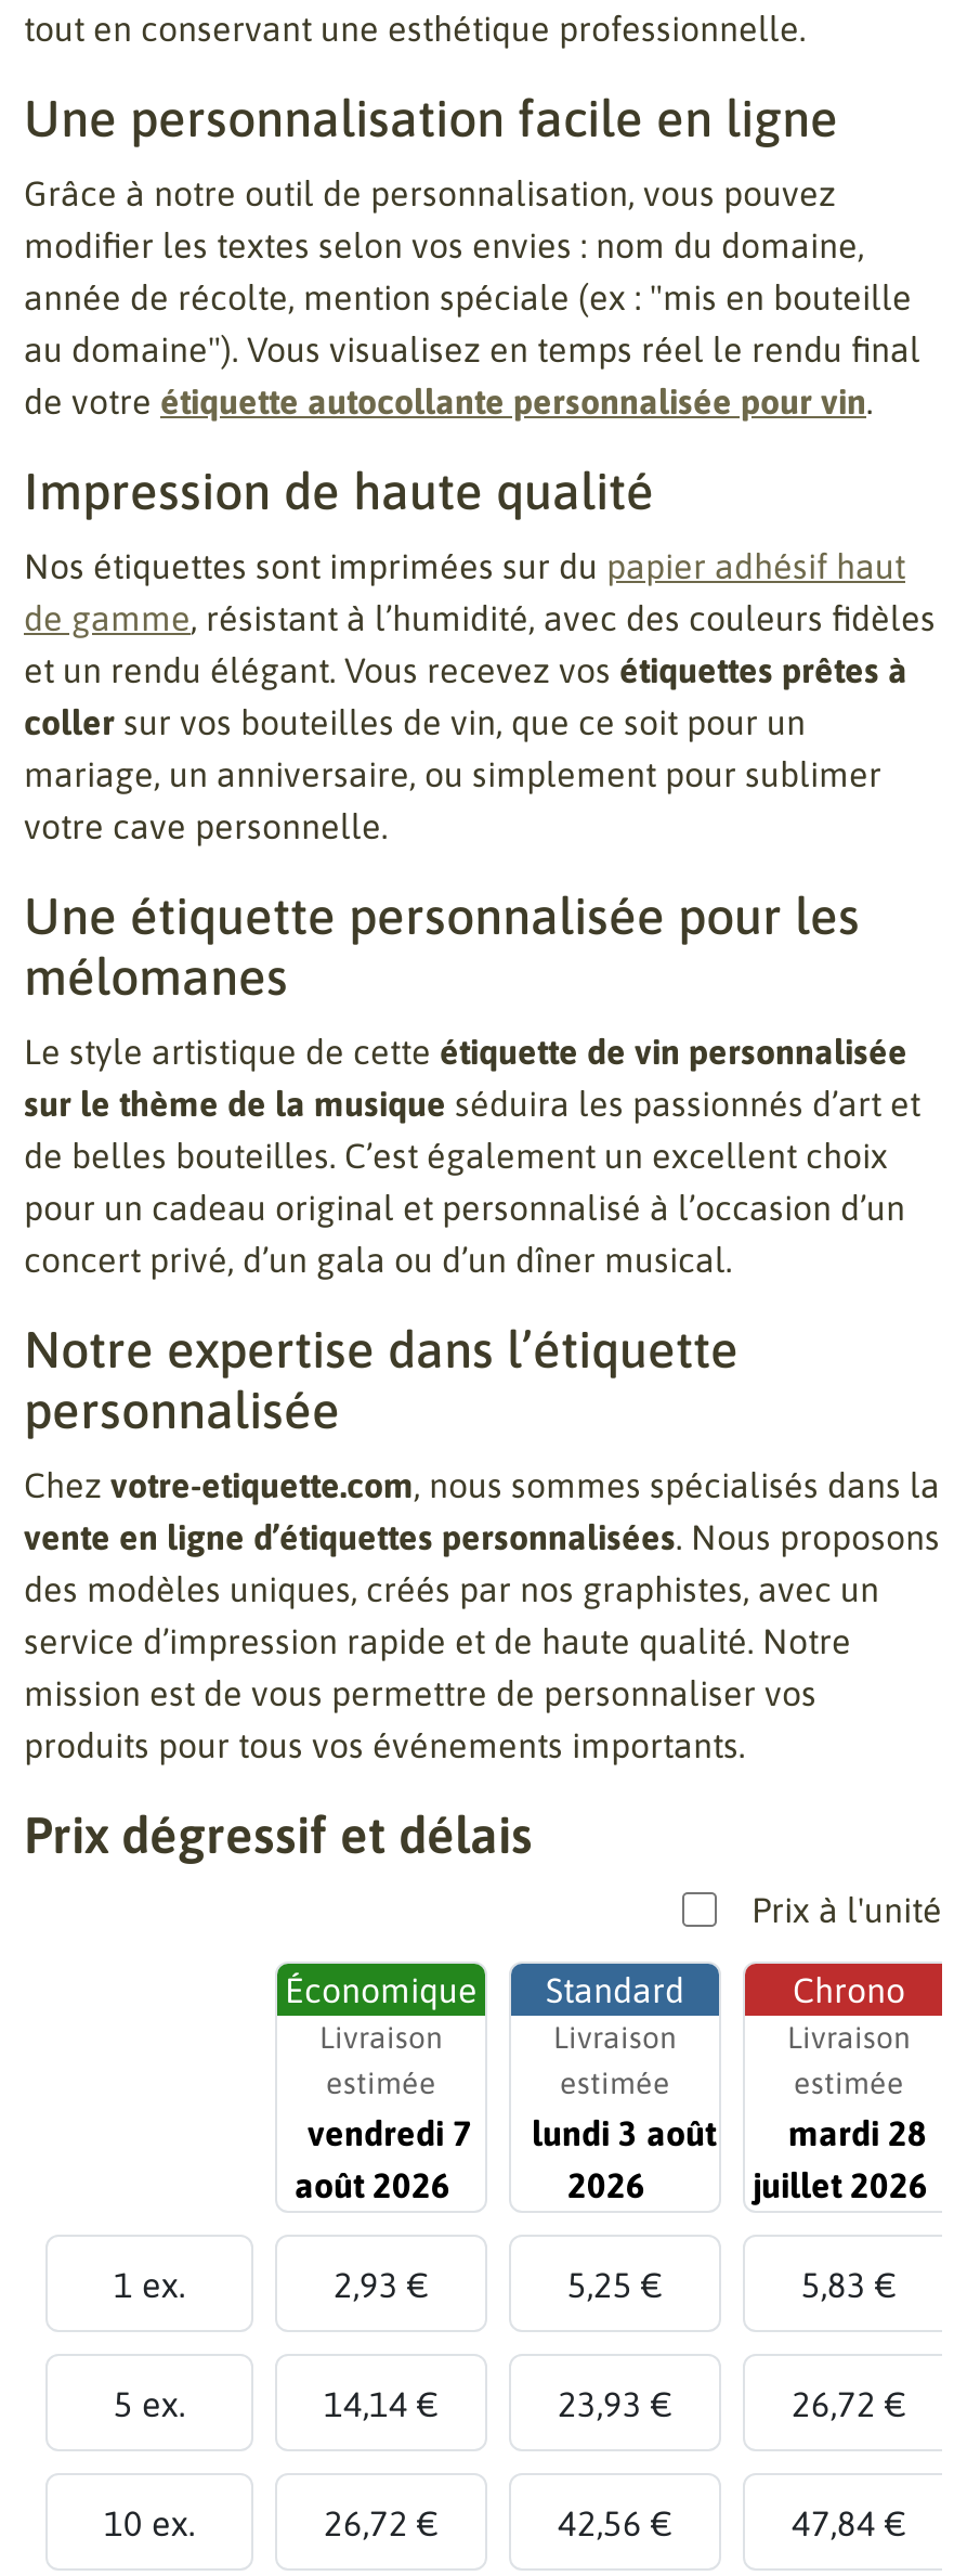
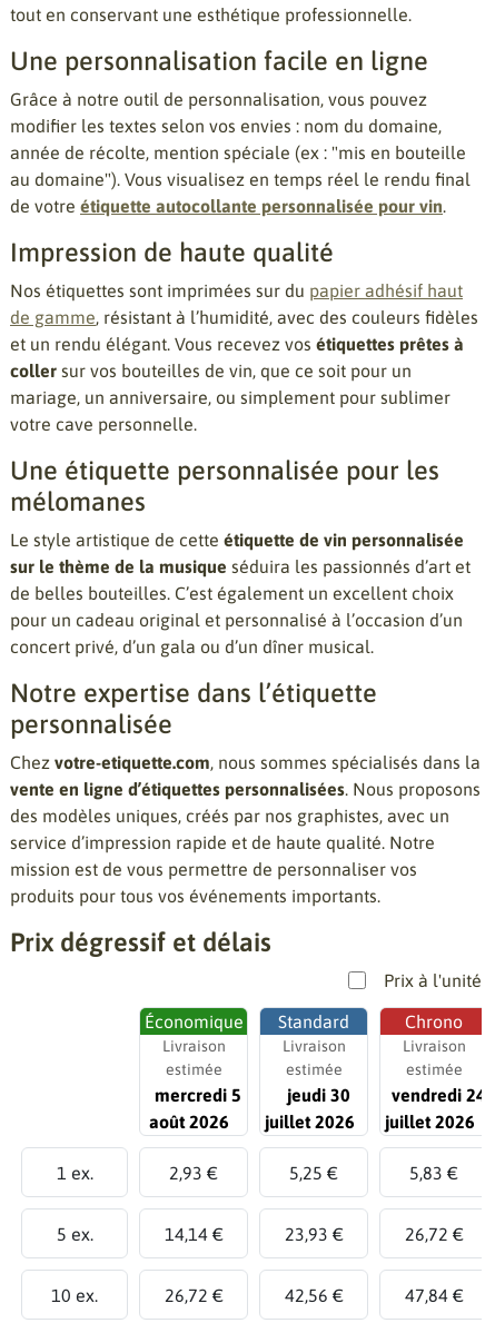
[308,2113,472,2152] vendredi 7 -> [155,1085,241,1105] mercredi 5
[532,2113,716,2204] lundi 3 août | 2026 -> [264,1085,354,1132] jeudi 30 | juillet 2026
[788,2113,927,2152] mardi 28 -> [391,1085,486,1105] vendredi 24

